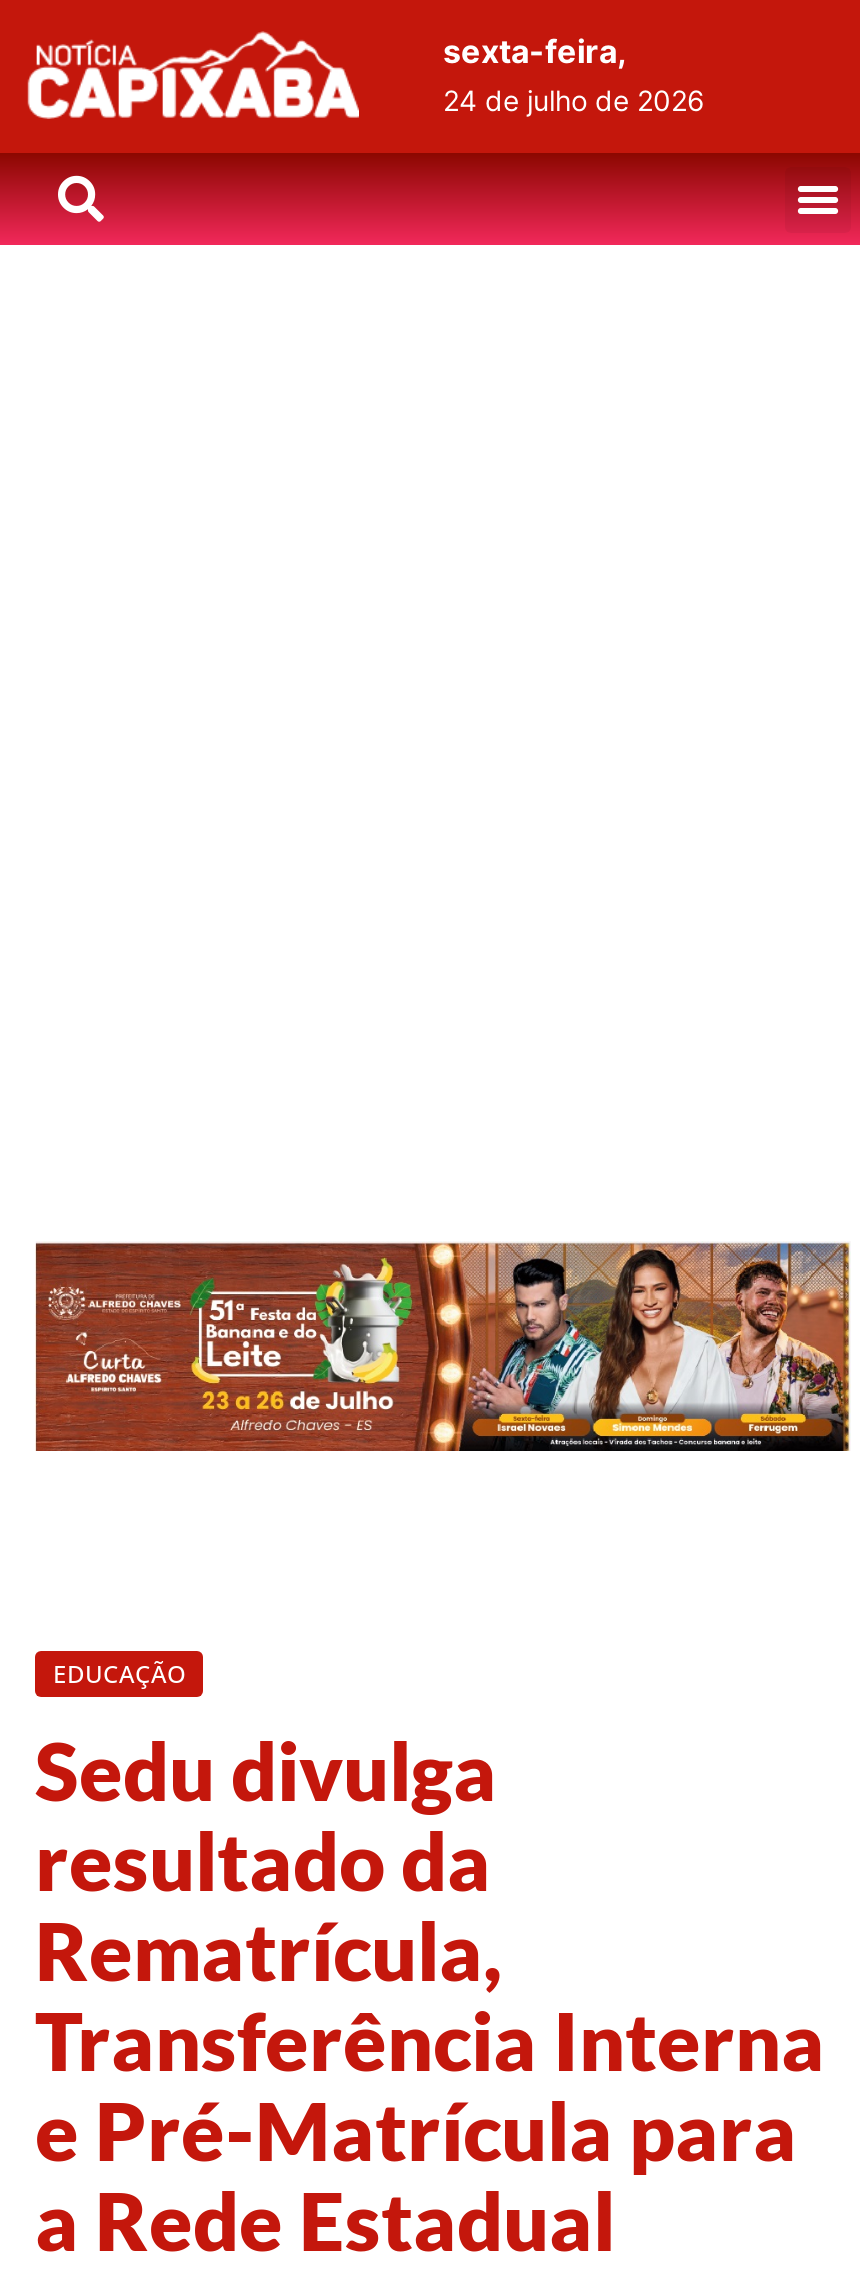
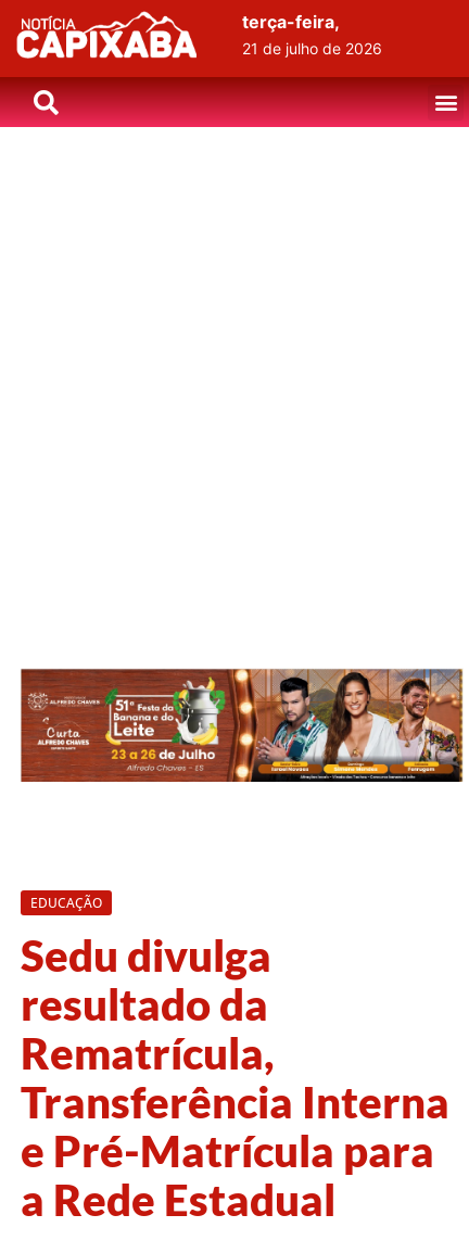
[443,31,705,117] sexta-feira, | 24 de julho de 2026 -> [242,11,382,58] terça-feira, | 21 de julho de 2026

